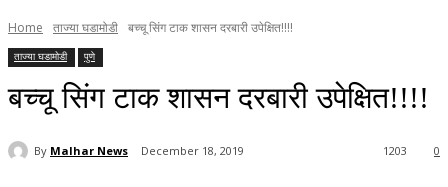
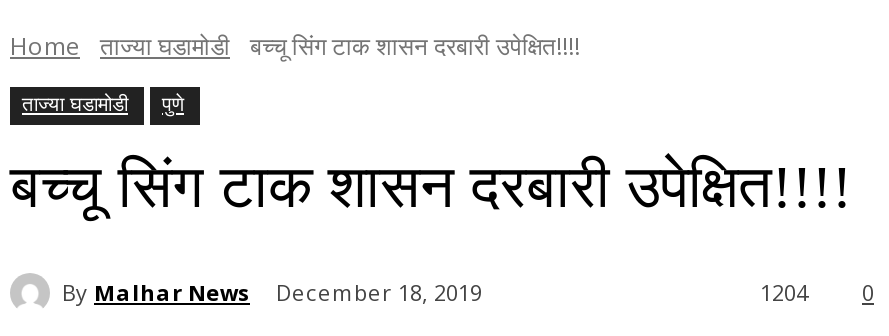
[383,143,440,158] 1203 0 -> [760,277,874,307] 1204 0

